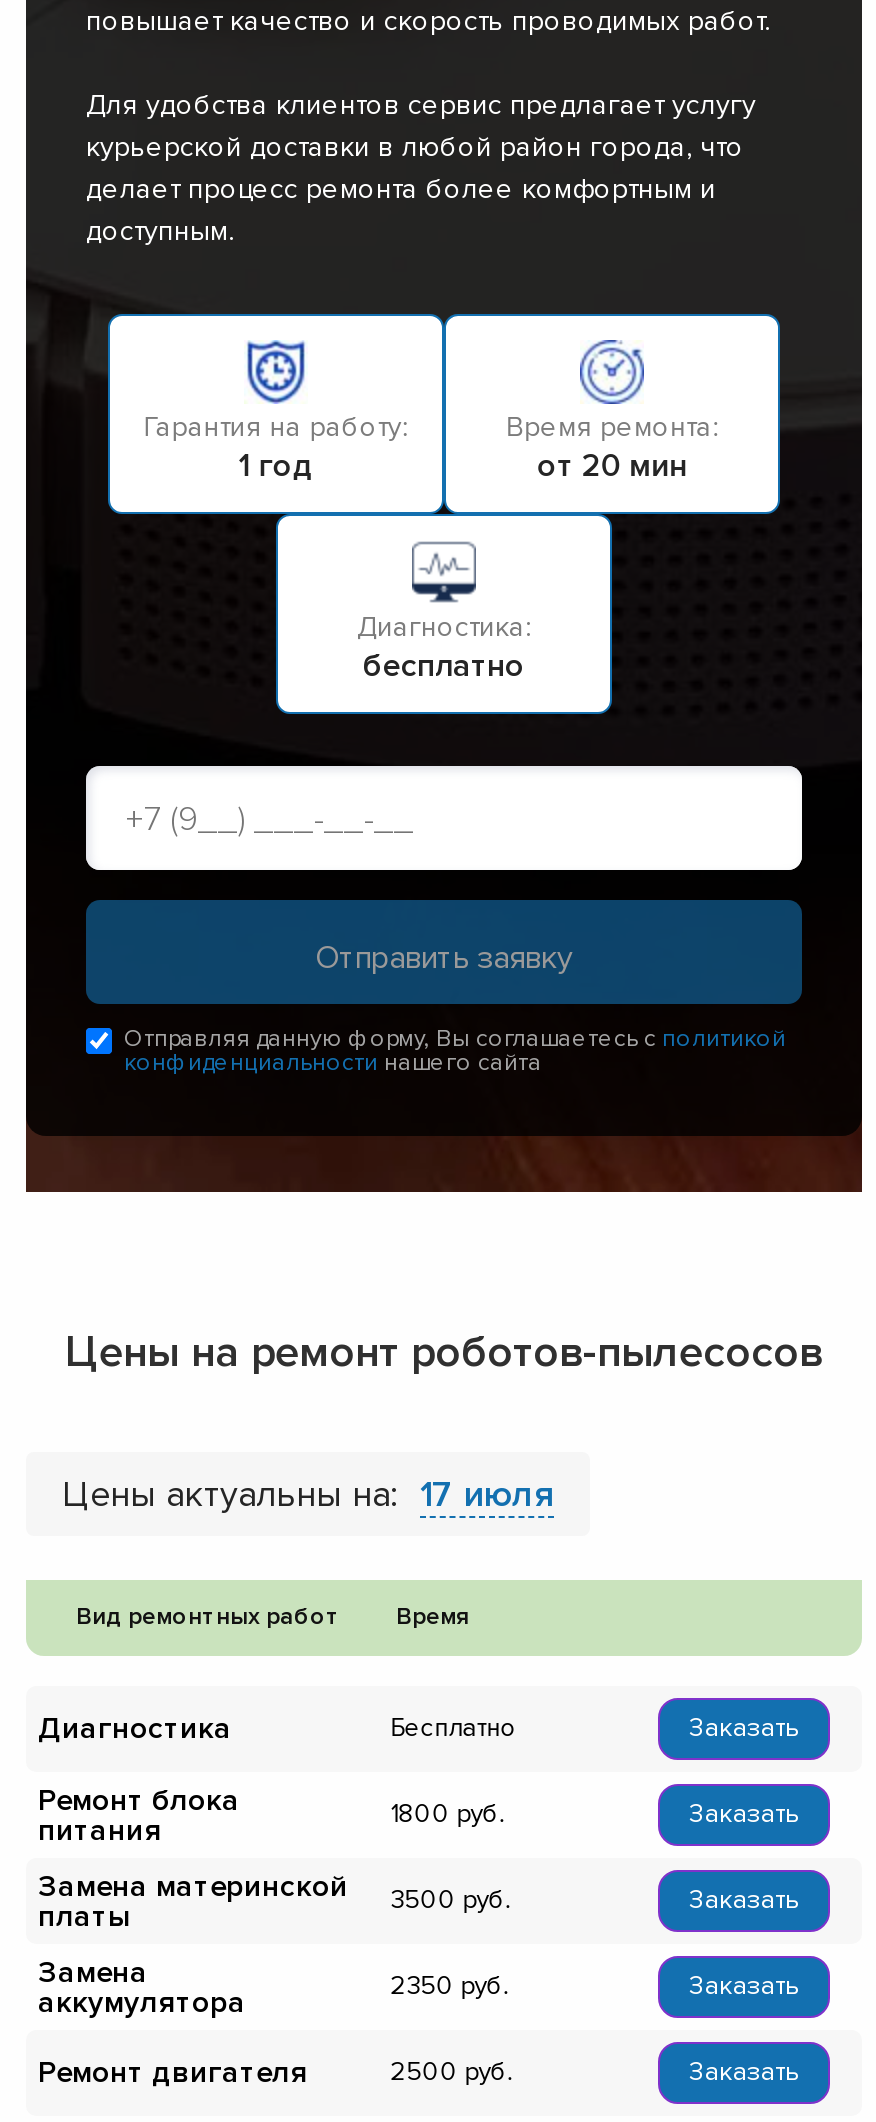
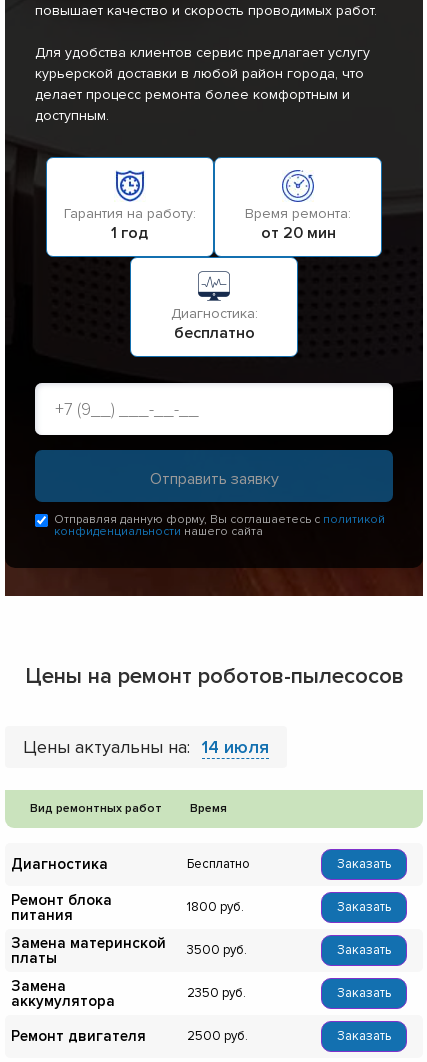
[62,1473,554,1517] Цены актуальны на: 17 июля -> [23,736,269,758] Цены актуальны на: 14 июля

